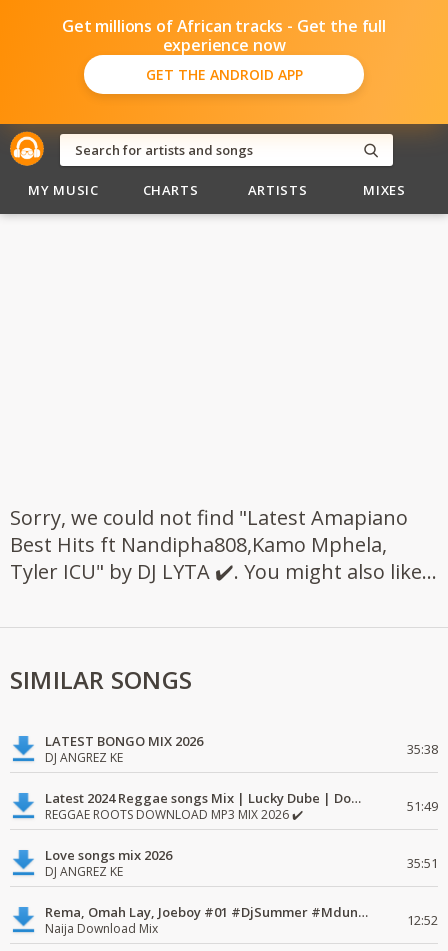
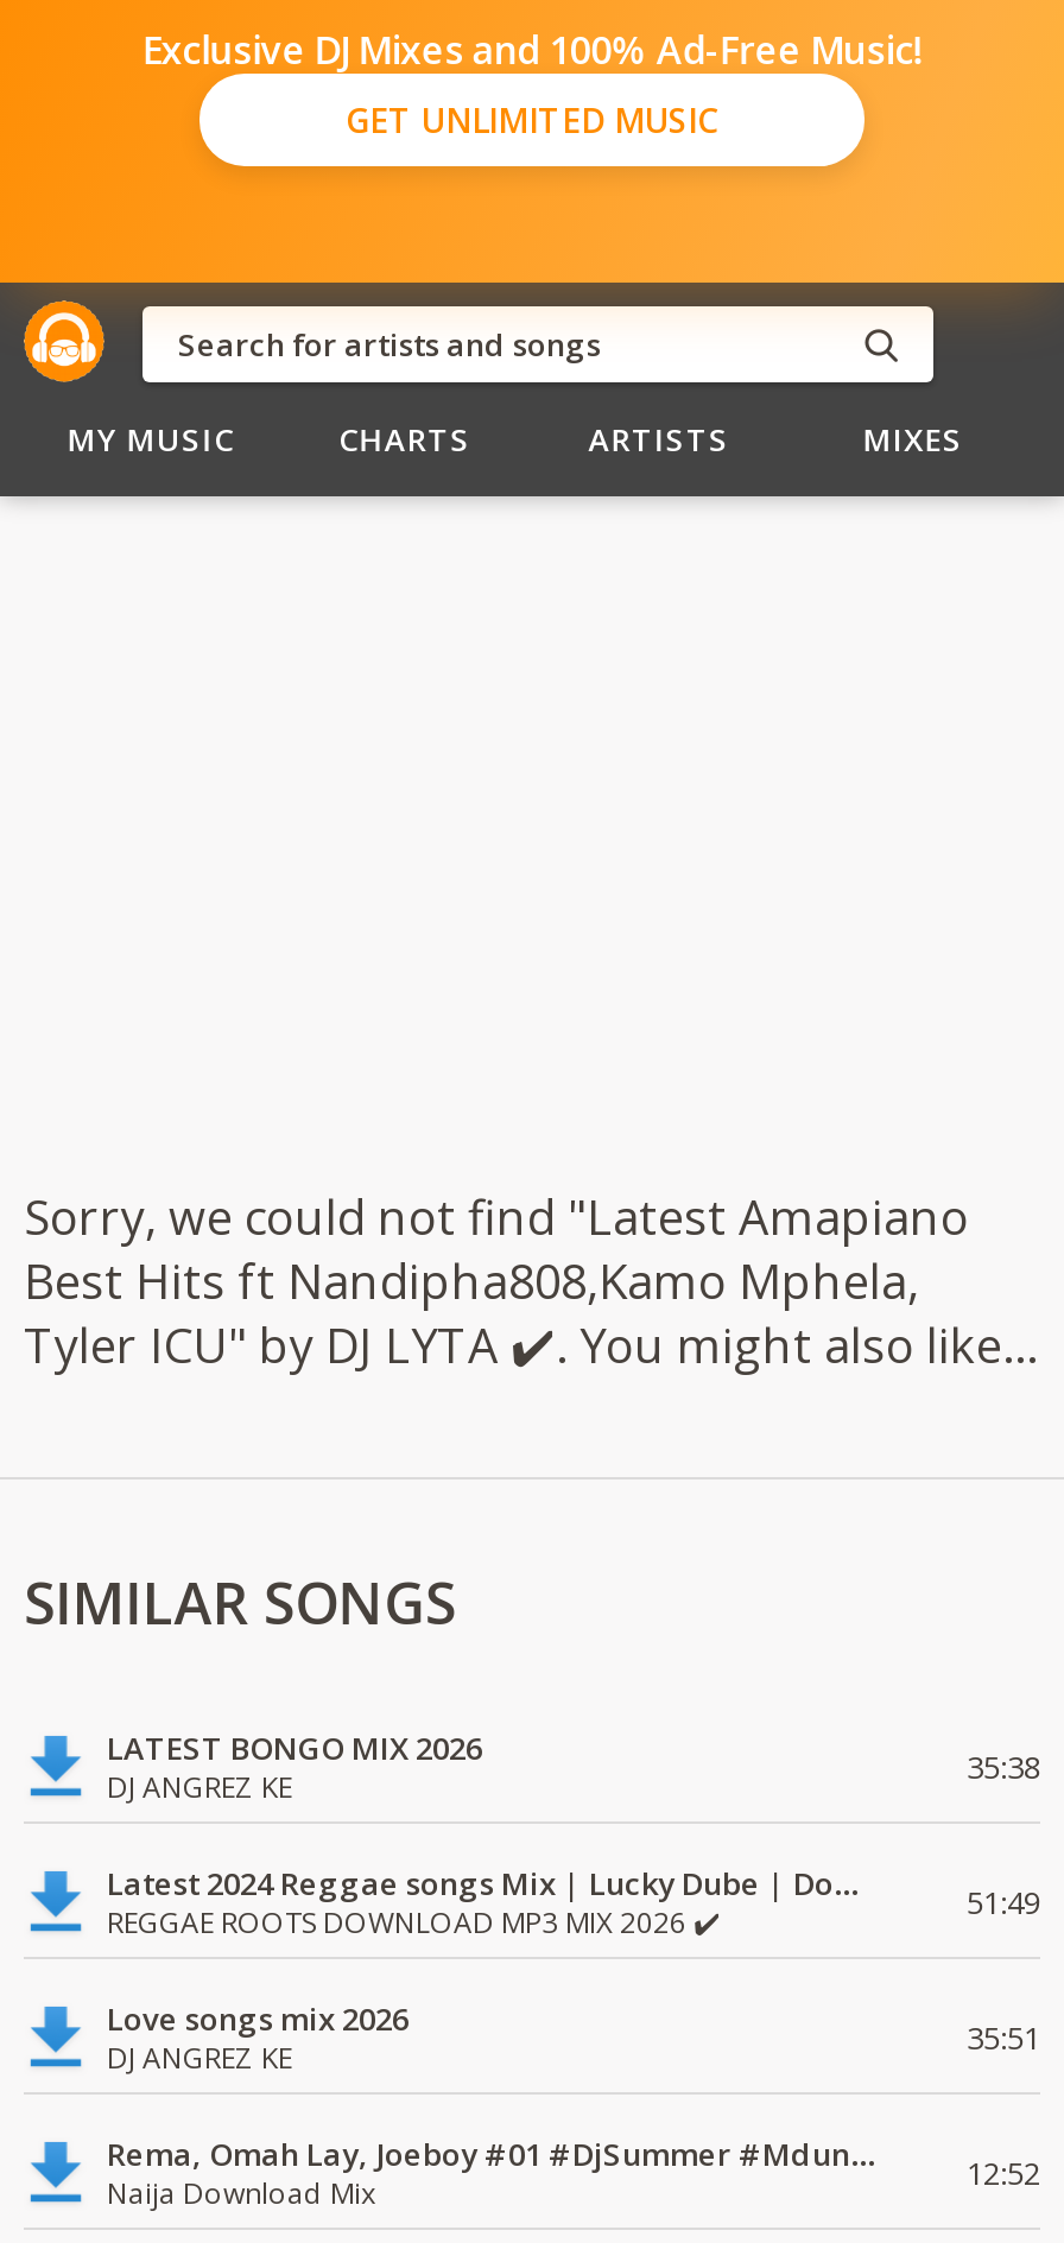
[62,15,386,84] Get millions of African tracks - Get the full | experience now | GET THE ANDROID APP -> [142,24,922,142] Exclusive DJ Mixes and 100% Ad-Free Music! | GET UNLIMITED MUSIC

